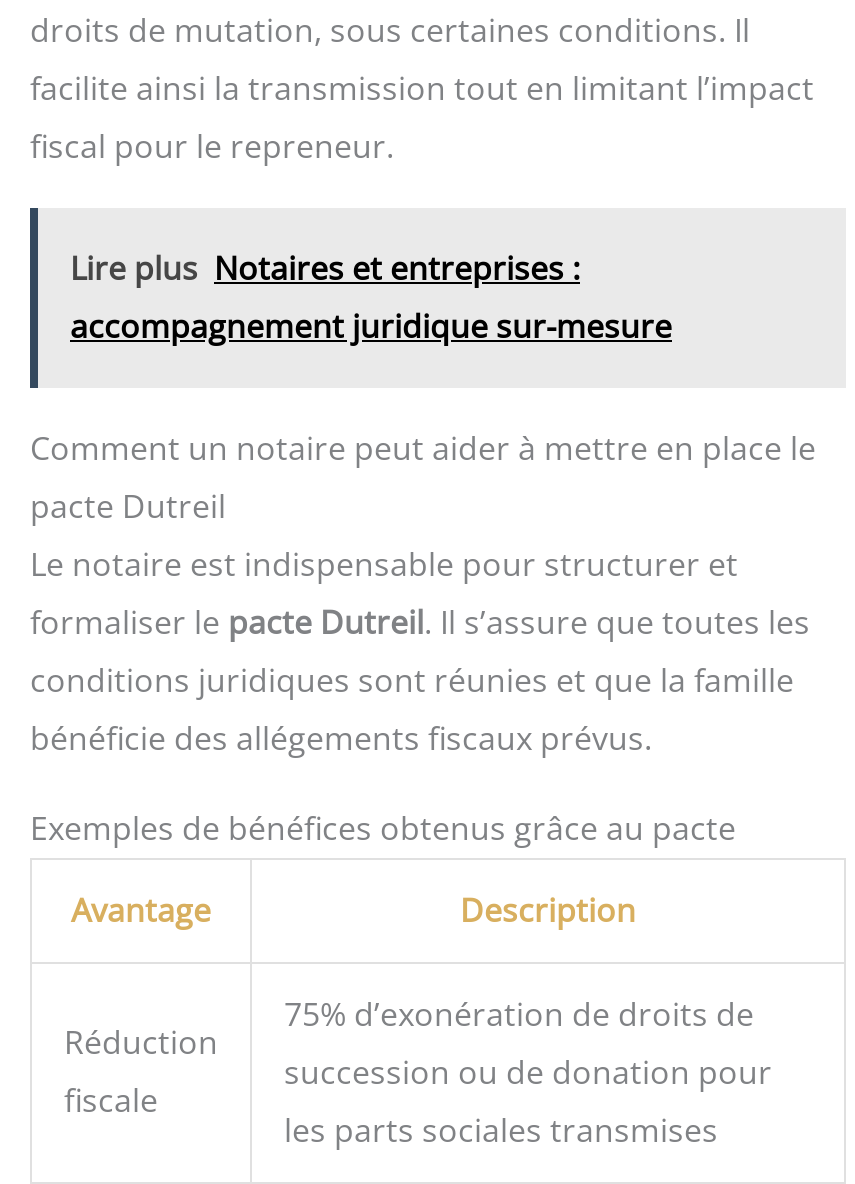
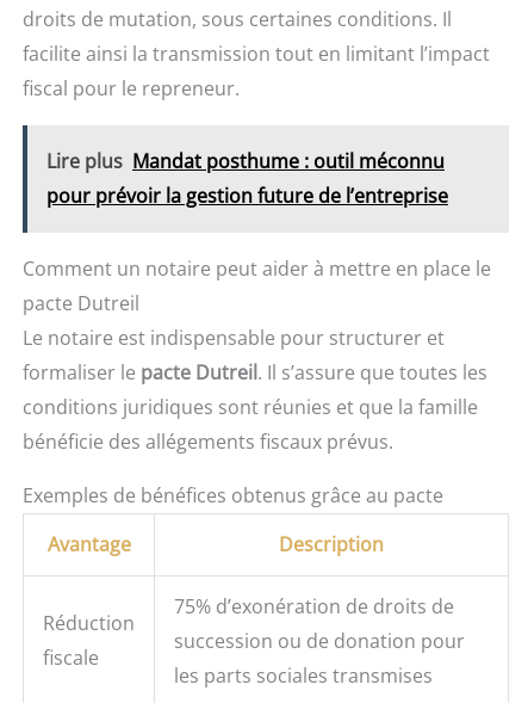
[70,247,672,349] Lire plus Notaires et entreprises : | accompagnement juridique sur-mesure -> [46,148,448,208] Lire plus Mandat posthume : outil méconnu | pour prévoir la gestion future de l’entreprise

